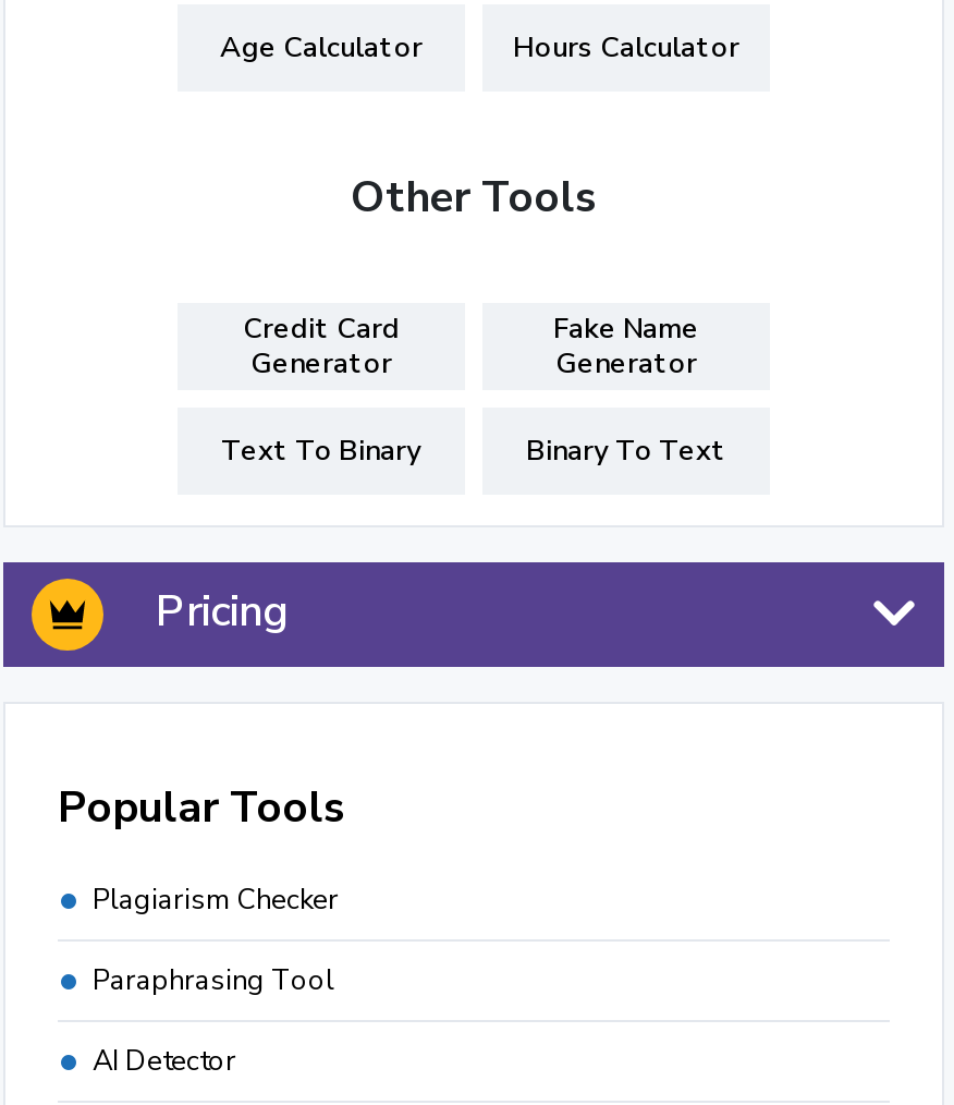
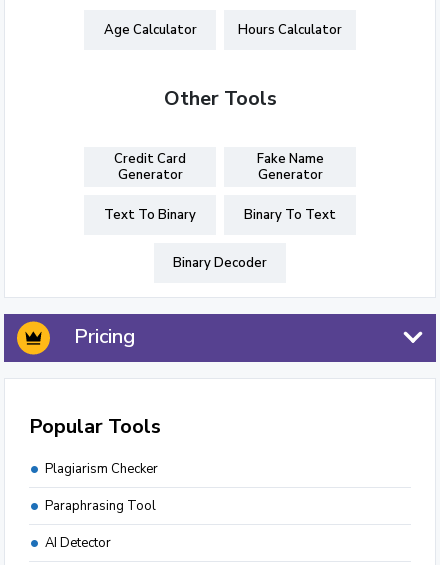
none -> [173,254,267,272] Binary Decoder

